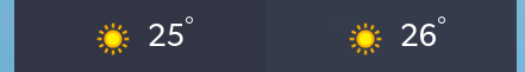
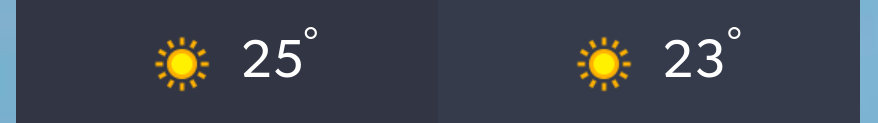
[394,16,446,53] 26° -> [652,25,742,89] 23°

